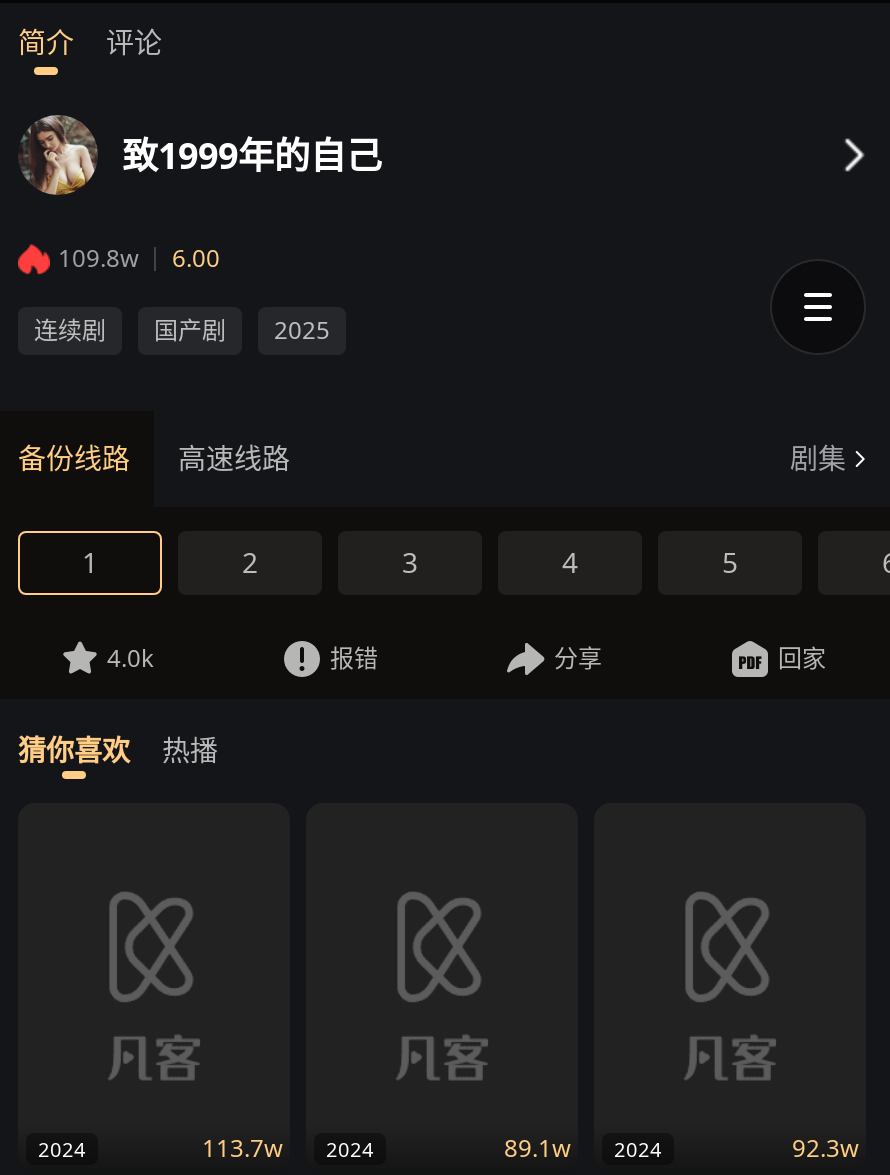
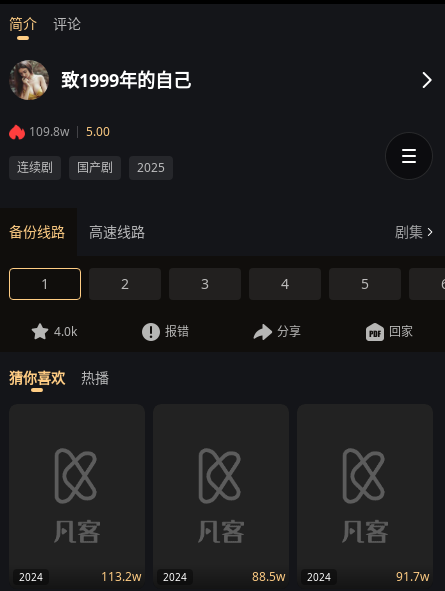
[58,242,220,276] 109.8w 6.00 -> [29,123,110,140] 109.8w 5.00
[202,1131,374,1165] 113.7w 2024 -> [101,568,187,585] 113.2w 2024
[504,1131,662,1165] 89.1w 2024 -> [252,568,331,585] 88.5w 2024
[792,1131,858,1165] 92.3w -> [396,568,429,585] 91.7w

